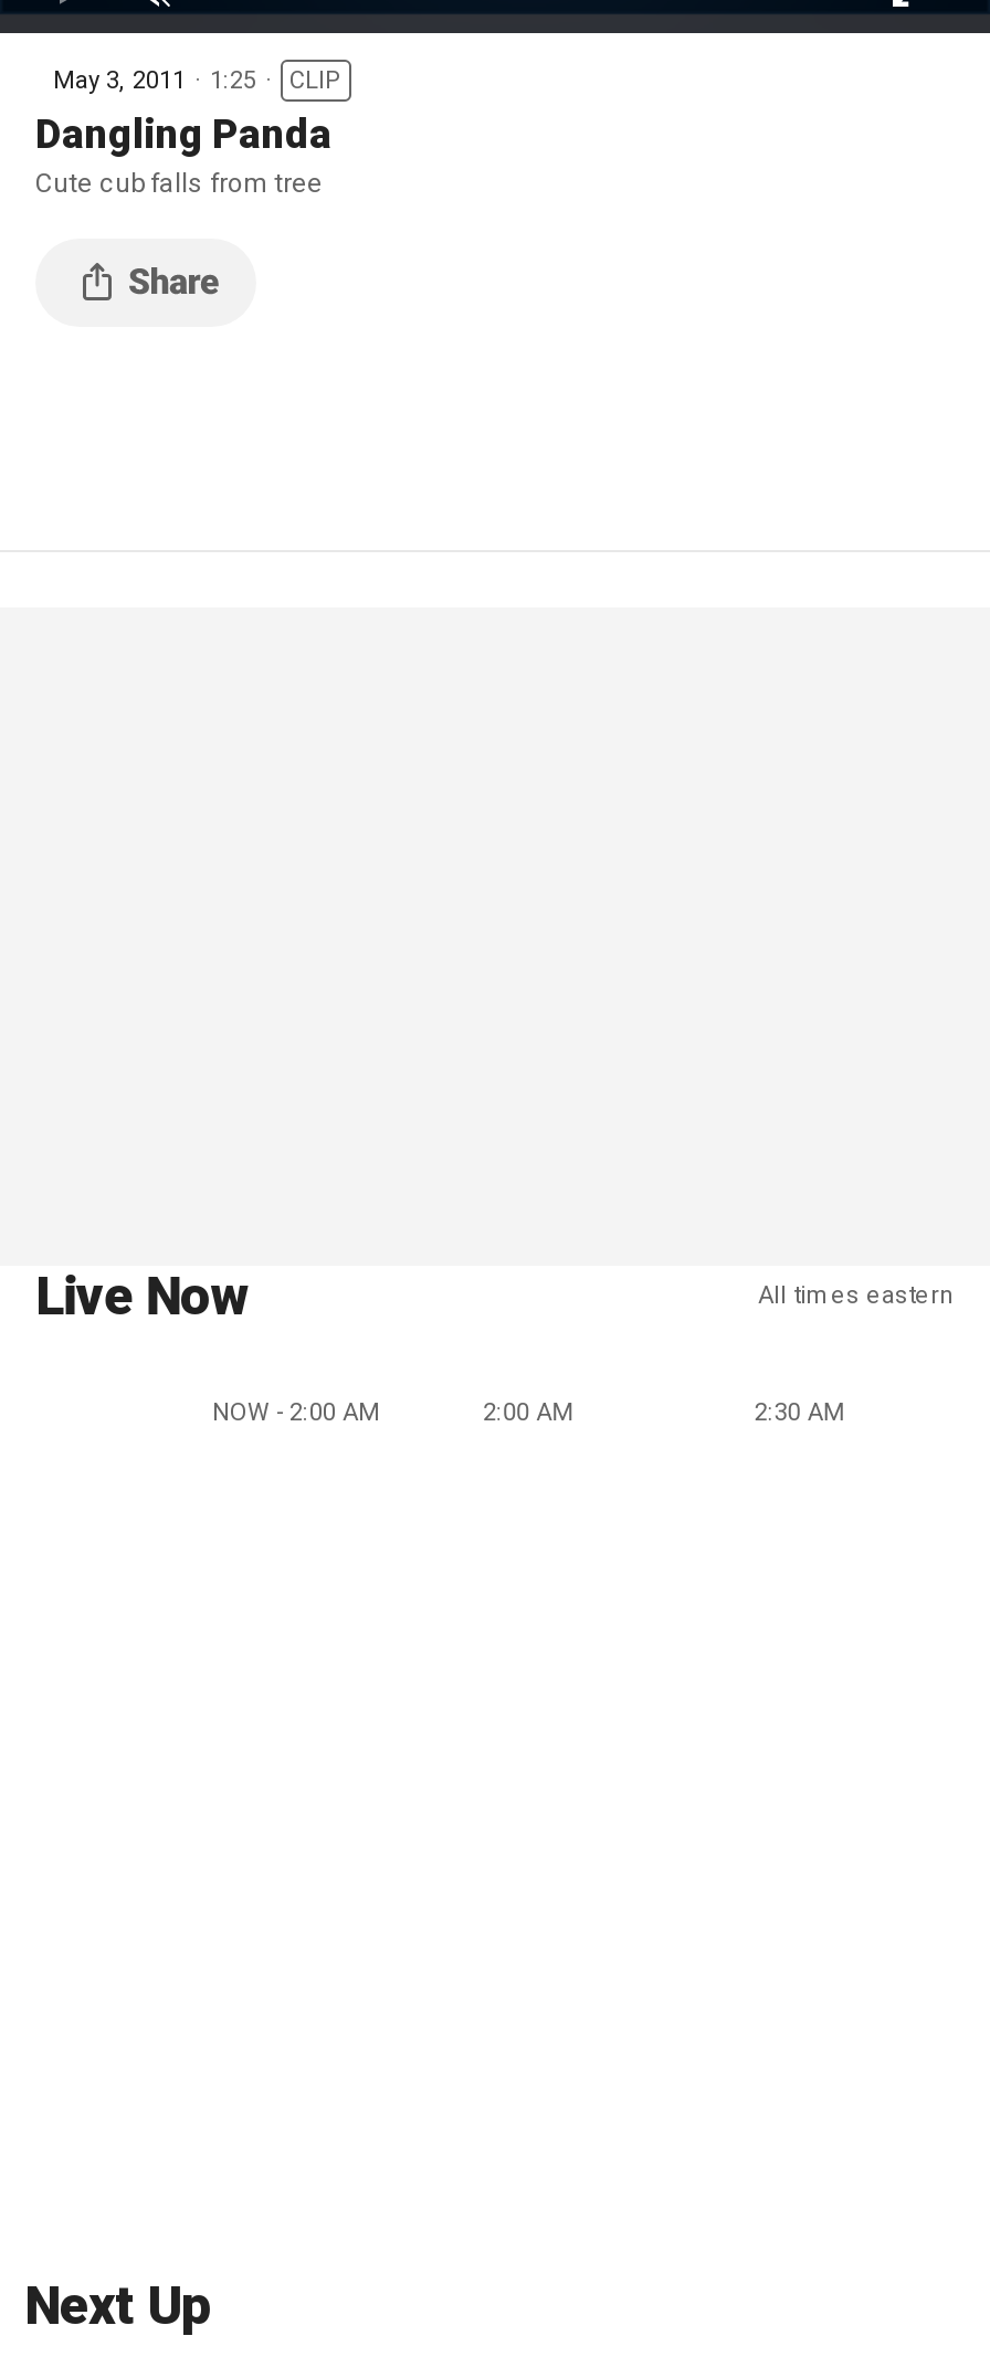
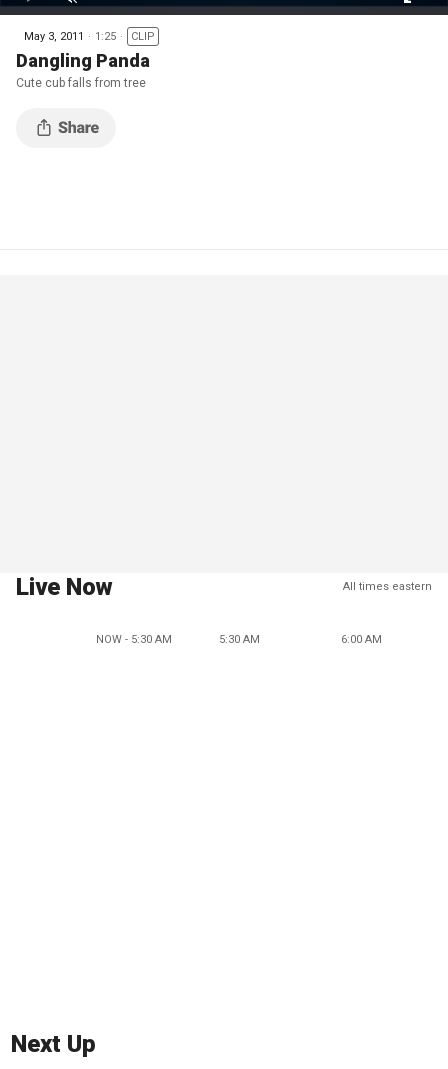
[212,1398,380,1427] NOW - 2:00 AM -> [96,633,172,646] NOW - 5:30 AM
[483,1398,574,1427] 2:00 AM -> [219,633,260,646] 5:30 AM
[754,1398,845,1427] 2:30 AM -> [341,633,382,646] 6:00 AM

